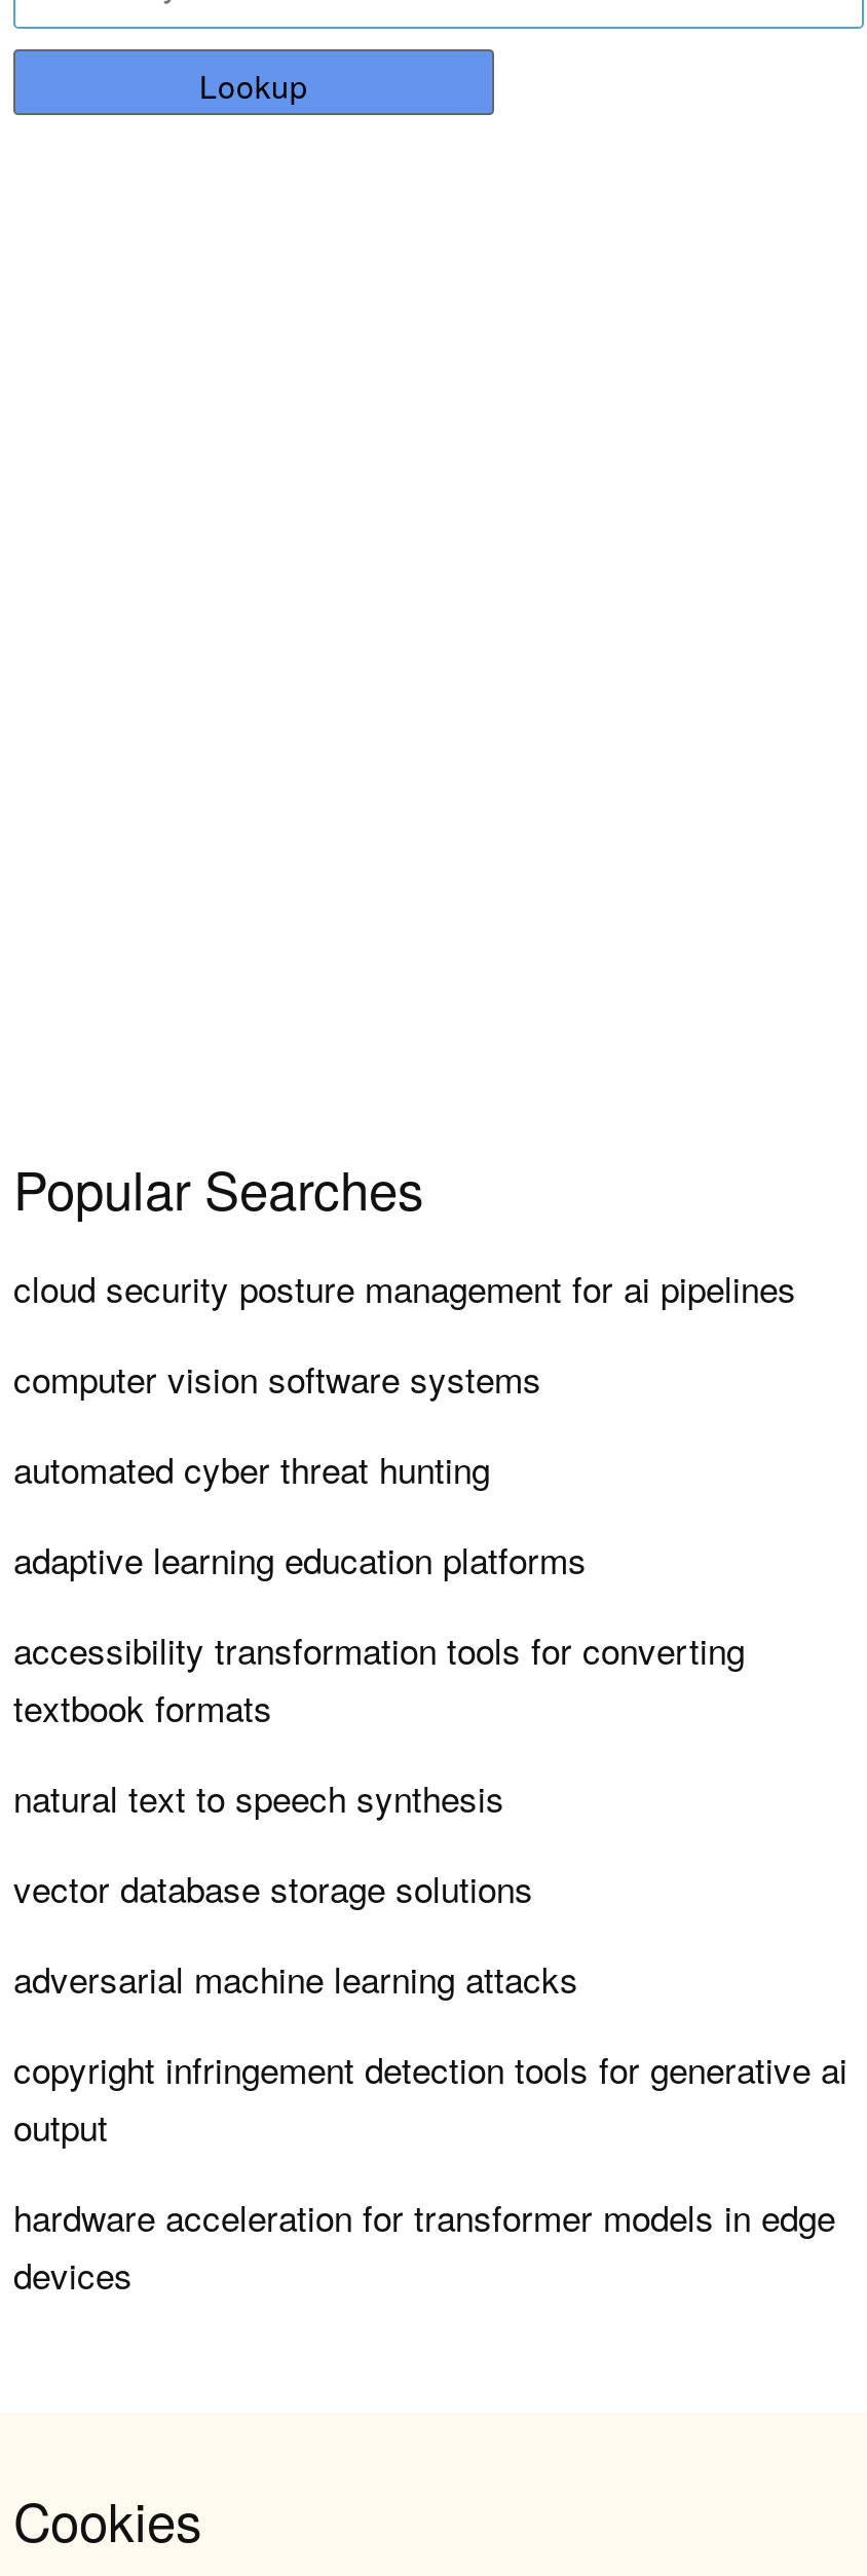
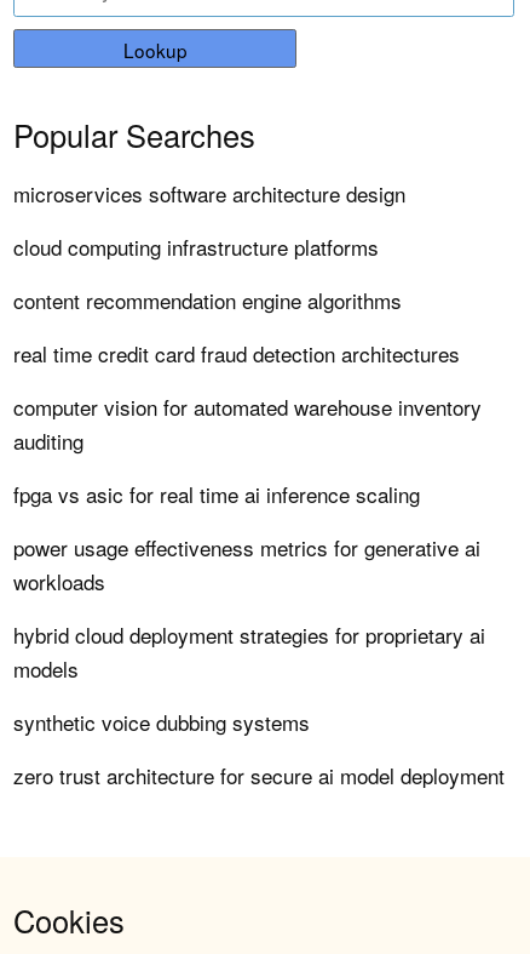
[13,1262,796,1313] cloud security posture management for ai pipelines -> [13,178,405,209] microservices software architecture design
[13,1352,541,1404] computer vision software systems -> [13,232,379,262] cloud computing infrastructure platforms
[13,1443,490,1494] automated cyber threat hunting -> [13,285,402,315] content recommendation engine algorithms
[13,1533,587,1585] adaptive learning education platforms -> [13,338,460,369] real time credit card fraud detection architectures
[13,1624,745,1733] accessibility transformation tools for converting | textbook formats -> [13,392,482,456] computer vision for automated warehouse inventory | auditing
[13,1772,504,1823] natural text to speech synthesis -> [13,479,420,509] fpga vs asic for real time ai inference scaling
[13,1862,533,1913] vector database storage solutions -> [13,532,480,597] power usage effectiveness metrics for generative ai | workloads
[13,1952,578,2004] adversarial machine learning attacks -> [13,620,485,684] hybrid cloud deployment strategies for proprietary ai | models
[13,2043,847,2152] copyright infringement detection tools for generative ai | output -> [13,707,310,737] synthetic voice dubbing systems
[13,2191,835,2300] hardware acceleration for transformer models in edge | devices -> [13,760,505,790] zero trust architecture for secure ai model deployment

